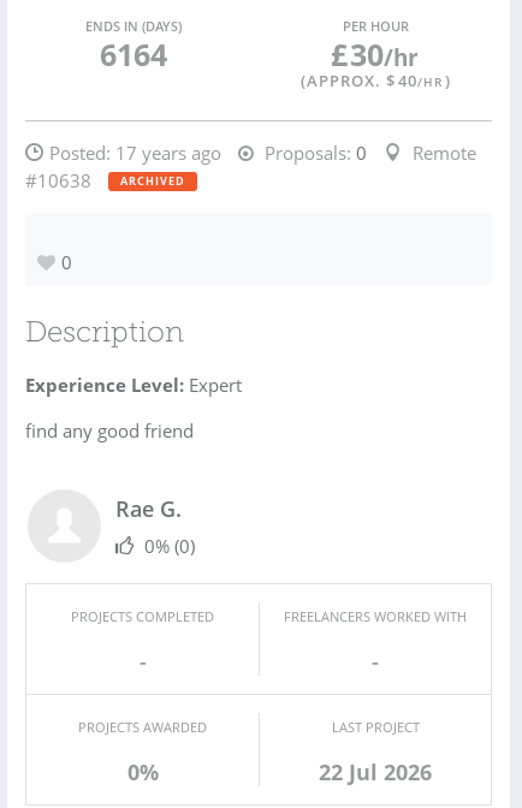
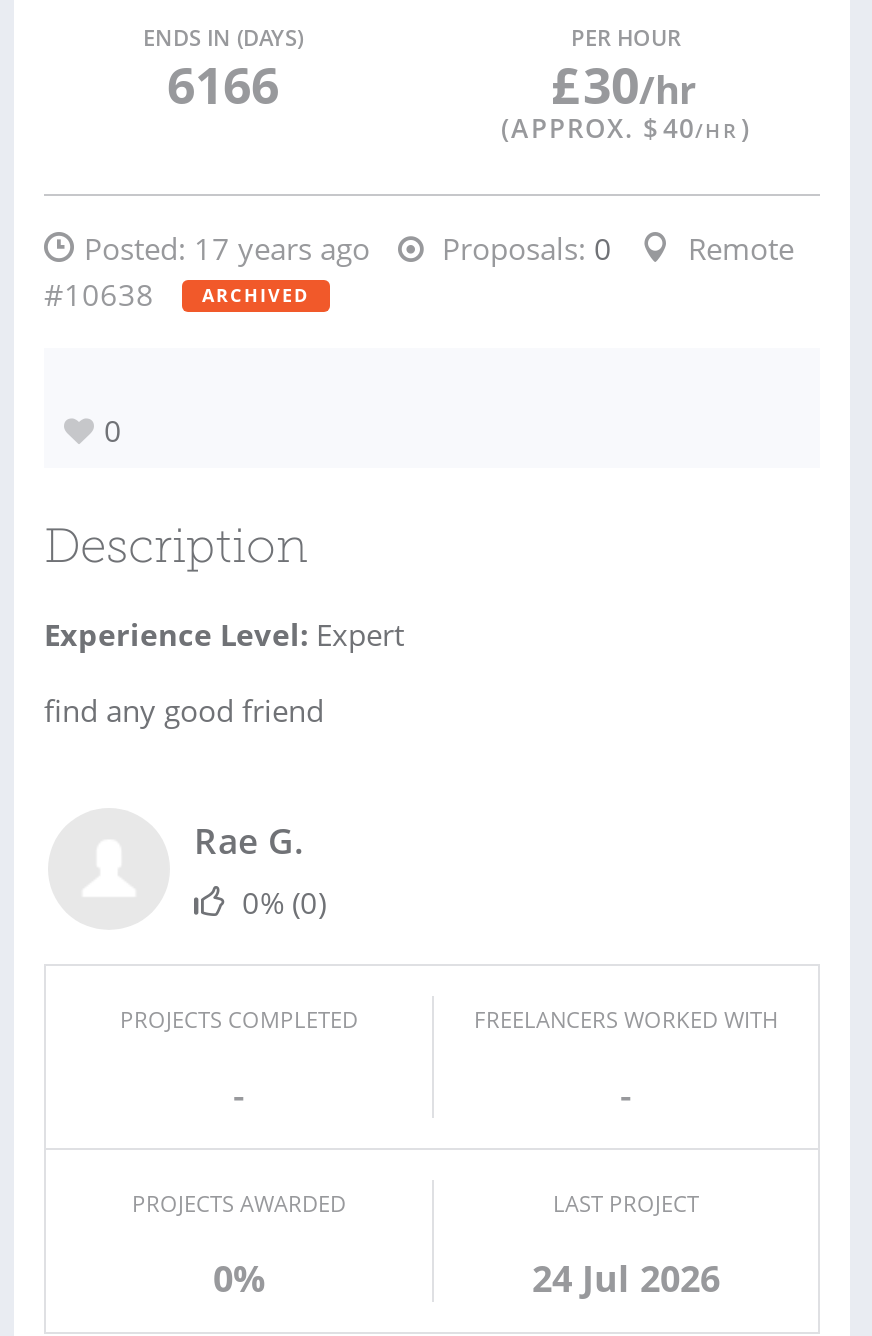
[99,34,167,75] 6164 -> [167,50,279,118] 6166
[319,757,432,786] 22 Jul 2026 -> [532,1254,720,1302] 24 Jul 2026

